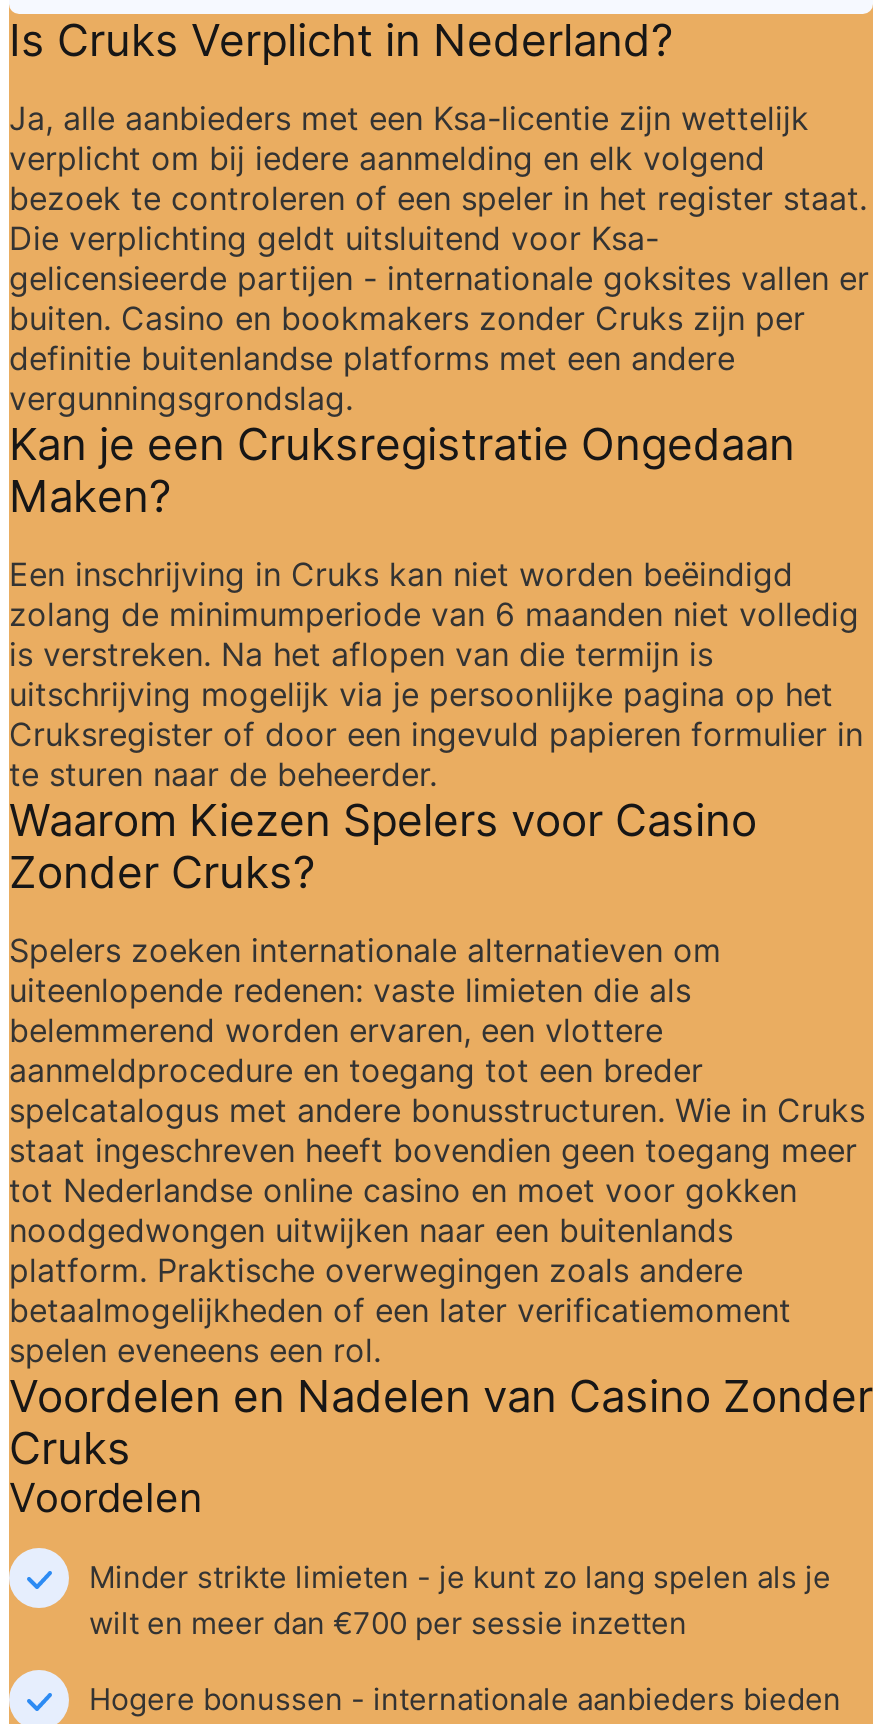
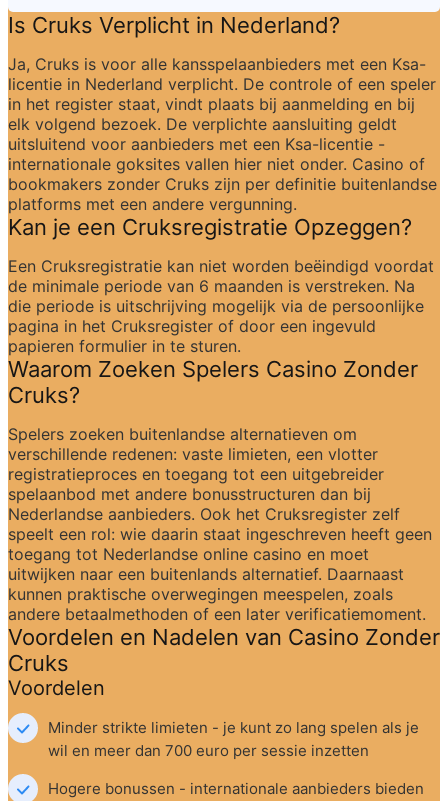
[9,98,869,522] Ja, alle aanbieders met een Ksa-licentie zijn wettelijk | verplicht om bij iedere aanmelding en elk volgend | bezoek te controleren of een speler in het register staat. | Die verplichting geldt uitsluitend voor Ksa- | gelicensieerde partijen - internationale goksites vallen er | buiten. Casino en bookmakers zonder Cruks zijn per | definitie buitenlandse platforms met een andere | vergunningsgrondslag. | Kan je een Cruksregistratie Ongedaan | Maken? -> [8,54,437,240] Ja, Cruks is voor alle kansspelaanbieders met een Ksa- | licentie in Nederland verplicht. De controle of een speler | in het register staat, vindt plaats bij aanmelding en bij | elk volgend bezoek. De verplichte aansluiting geldt | uitsluitend voor aanbieders met een Ksa-licentie - | internationale goksites vallen hier niet onder. Casino of | bookmakers zonder Cruks zijn per definitie buitenlandse | platforms met een andere vergunning. | Kan je een Cruksregistratie Opzeggen?
[9,554,863,898] Een inschrijving in Cruks kan niet worden beëindigd | zolang de minimumperiode van 6 maanden niet volledig | is verstreken. Na het aflopen van die termijn is | uitschrijving mogelijk via je persoonlijke pagina op het | Cruksregister of door een ingevuld papieren formulier in | te sturen naar de beheerder. | Waarom Kiezen Spelers voor Casino | Zonder Cruks? -> [8,256,434,408] Een Cruksregistratie kan niet worden beëindigd voordat | de minimale periode van 6 maanden is verstreken. Na | die periode is uitschrijving mogelijk via de persoonlijke | pagina in het Cruksregister of door een ingevuld | papieren formulier in te sturen. | Waarom Zoeken Spelers Casino Zonder | Cruks?
[9,930,865,1370] Spelers zoeken internationale alternatieven om | uiteenlopende redenen: vaste limieten die als | belemmerend worden ervaren, een vlottere | aanmeldprocedure en toegang tot een breder | spelcatalogus met andere bonusstructuren. Wie in Cruks | staat ingeschreven heeft bovendien geen toegang meer | tot Nederlandse online casino en moet voor gokken | noodgedwongen uitwijken naar een buitenlands | platform. Praktische overwegingen zoals andere | betaalmogelijkheden of een later verificatiemoment | spelen eveneens een rol. -> [8,424,432,624] Spelers zoeken buitenlandse alternatieven om | verschillende redenen: vaste limieten, een vlotter | registratieproces en toegang tot een uitgebreider | spelaanbod met andere bonusstructuren dan bij | Nederlandse aanbieders. Ook het Cruksregister zelf | speelt een rol: wie daarin staat ingeschreven heeft geen | toegang tot Nederlandse online casino en moet | uitwijken naar een buitenlands alternatief. Daarnaast | kunnen praktische overwegingen meespelen, zoals | andere betaalmethoden of een later verificatiemoment.
[89,1604,687,1642] wilt en meer dan €700 per sessie inzetten -> [48,741,369,760] wil en meer dan 700 euro per sessie inzetten

